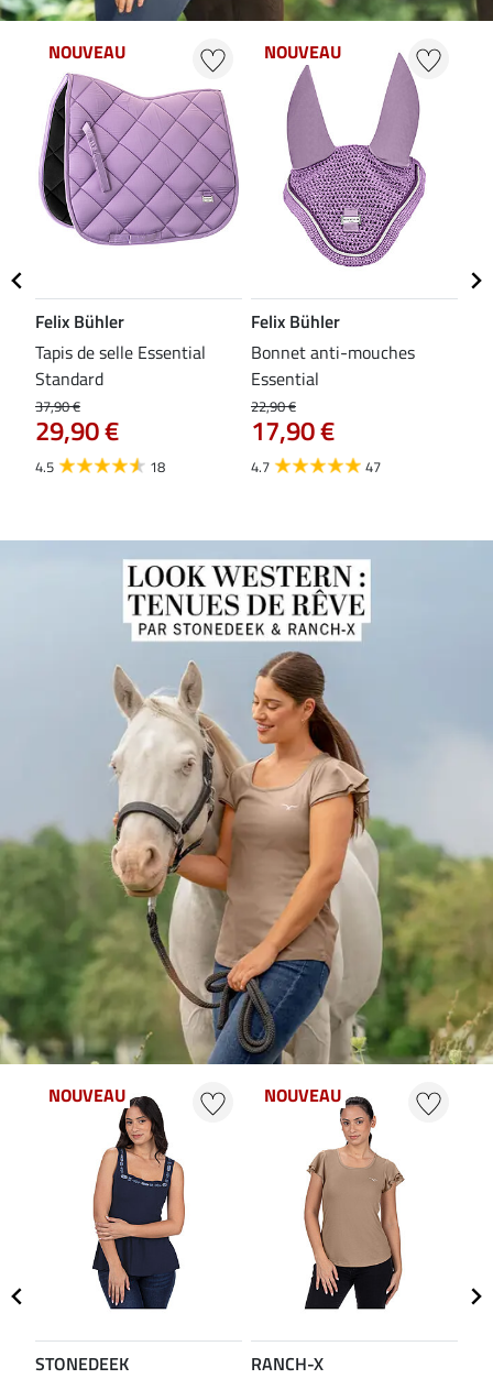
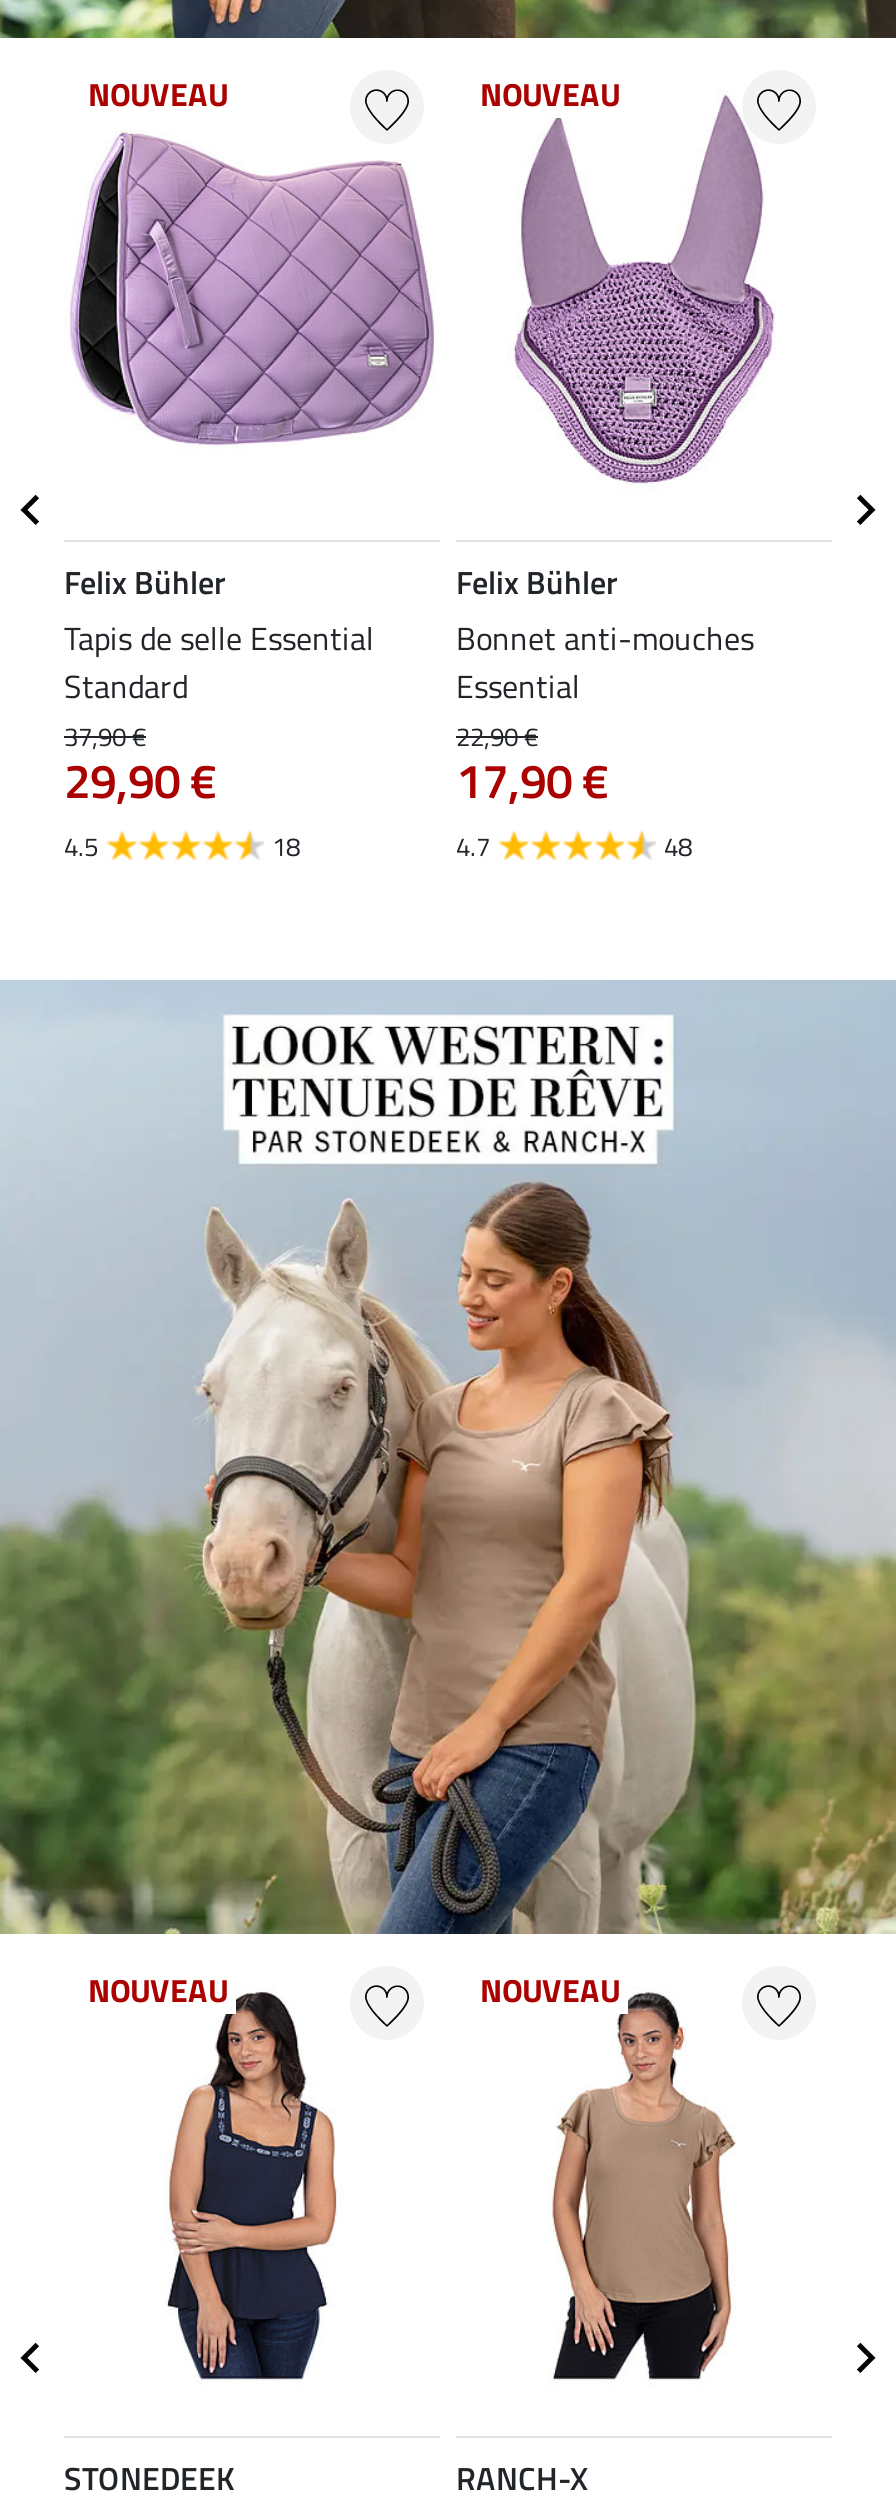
[365,455,381,477] 47 -> [664,827,692,867] 48

